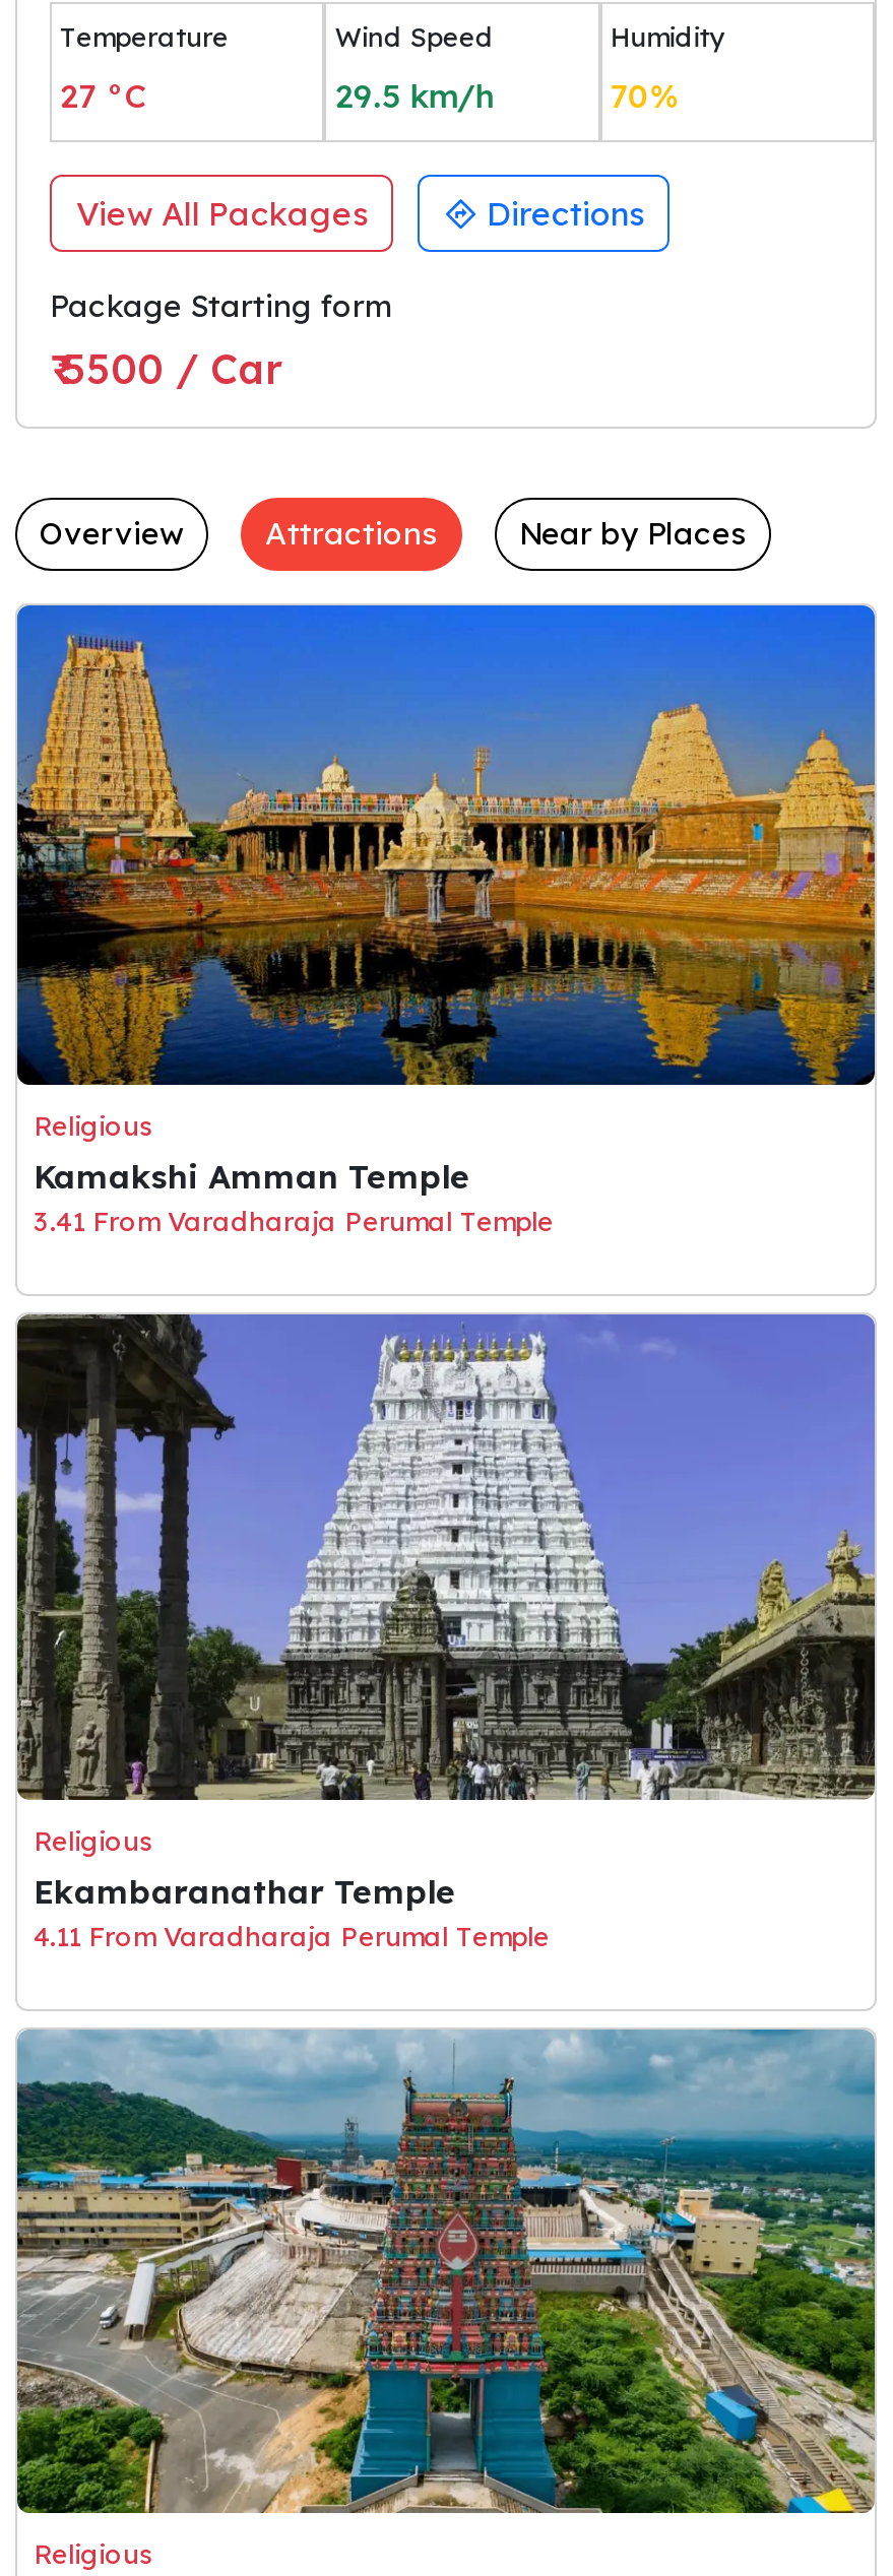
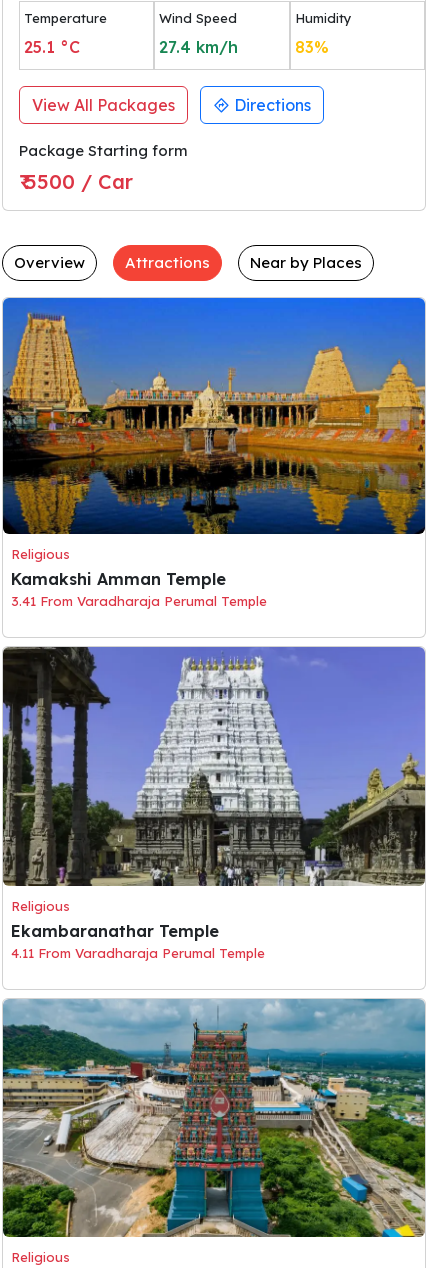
[60,74,147,115] 27 °C -> [24,37,80,57] 25.1 °C
[335,74,495,115] 29.5 km/h -> [159,37,238,57] 27.4 km/h
[610,74,681,115] 70% -> [295,37,329,57] 83%

